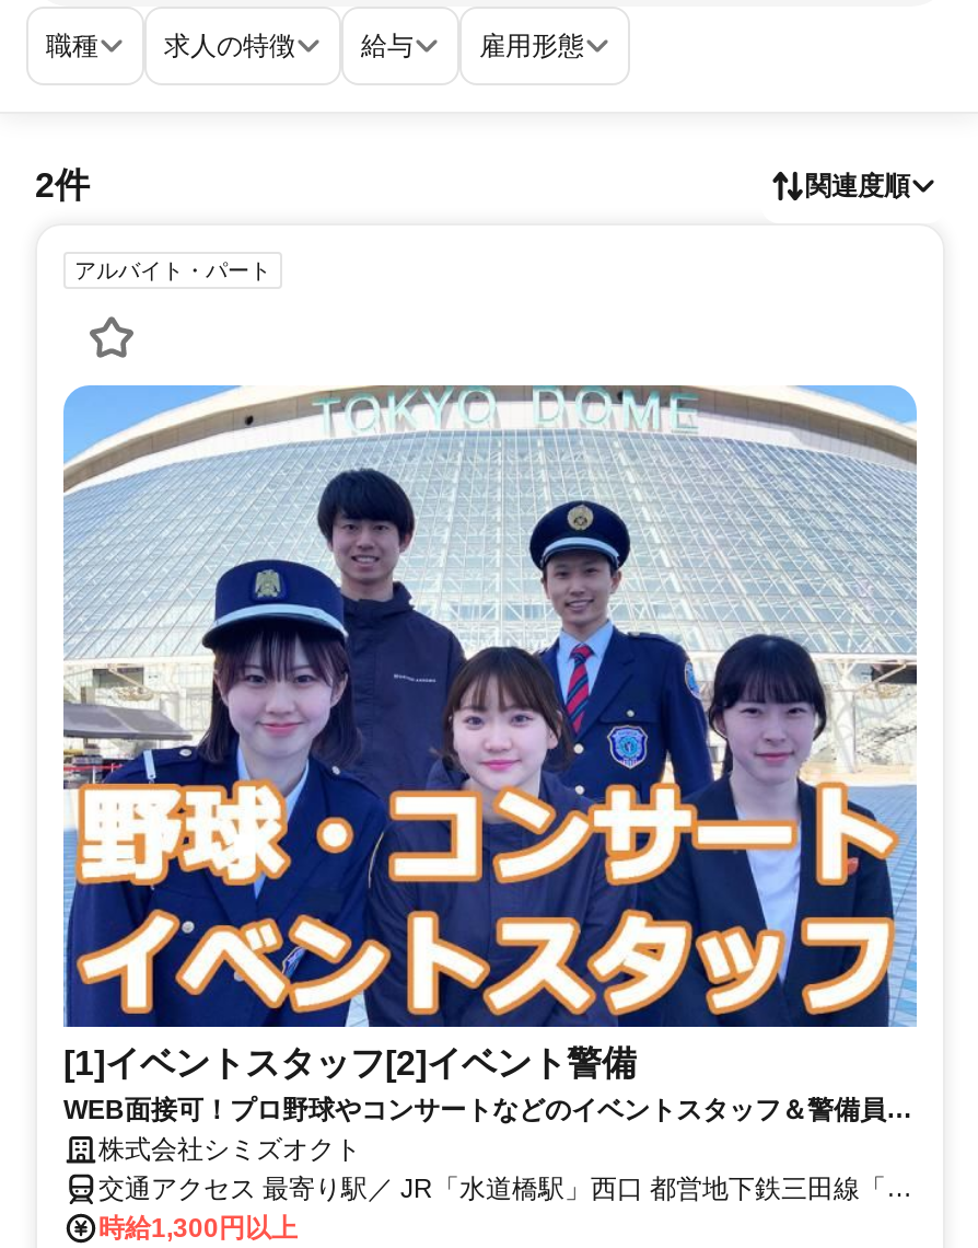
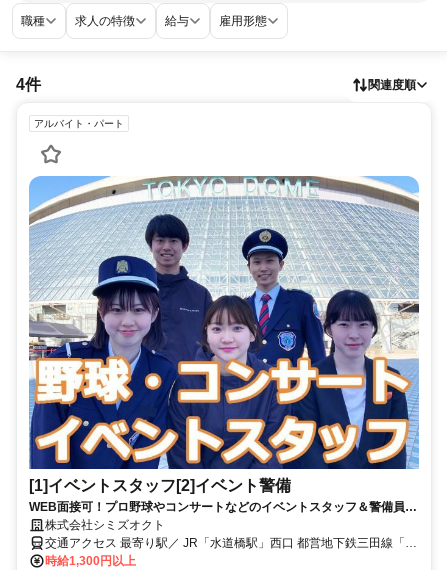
[35,166,90,204] 2件 -> [16,76,41,93] 4件

